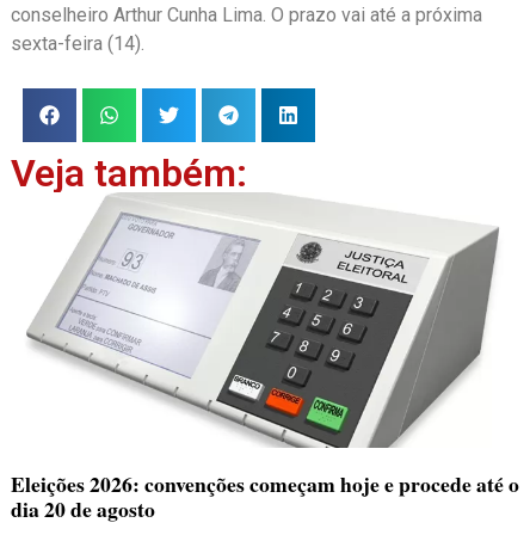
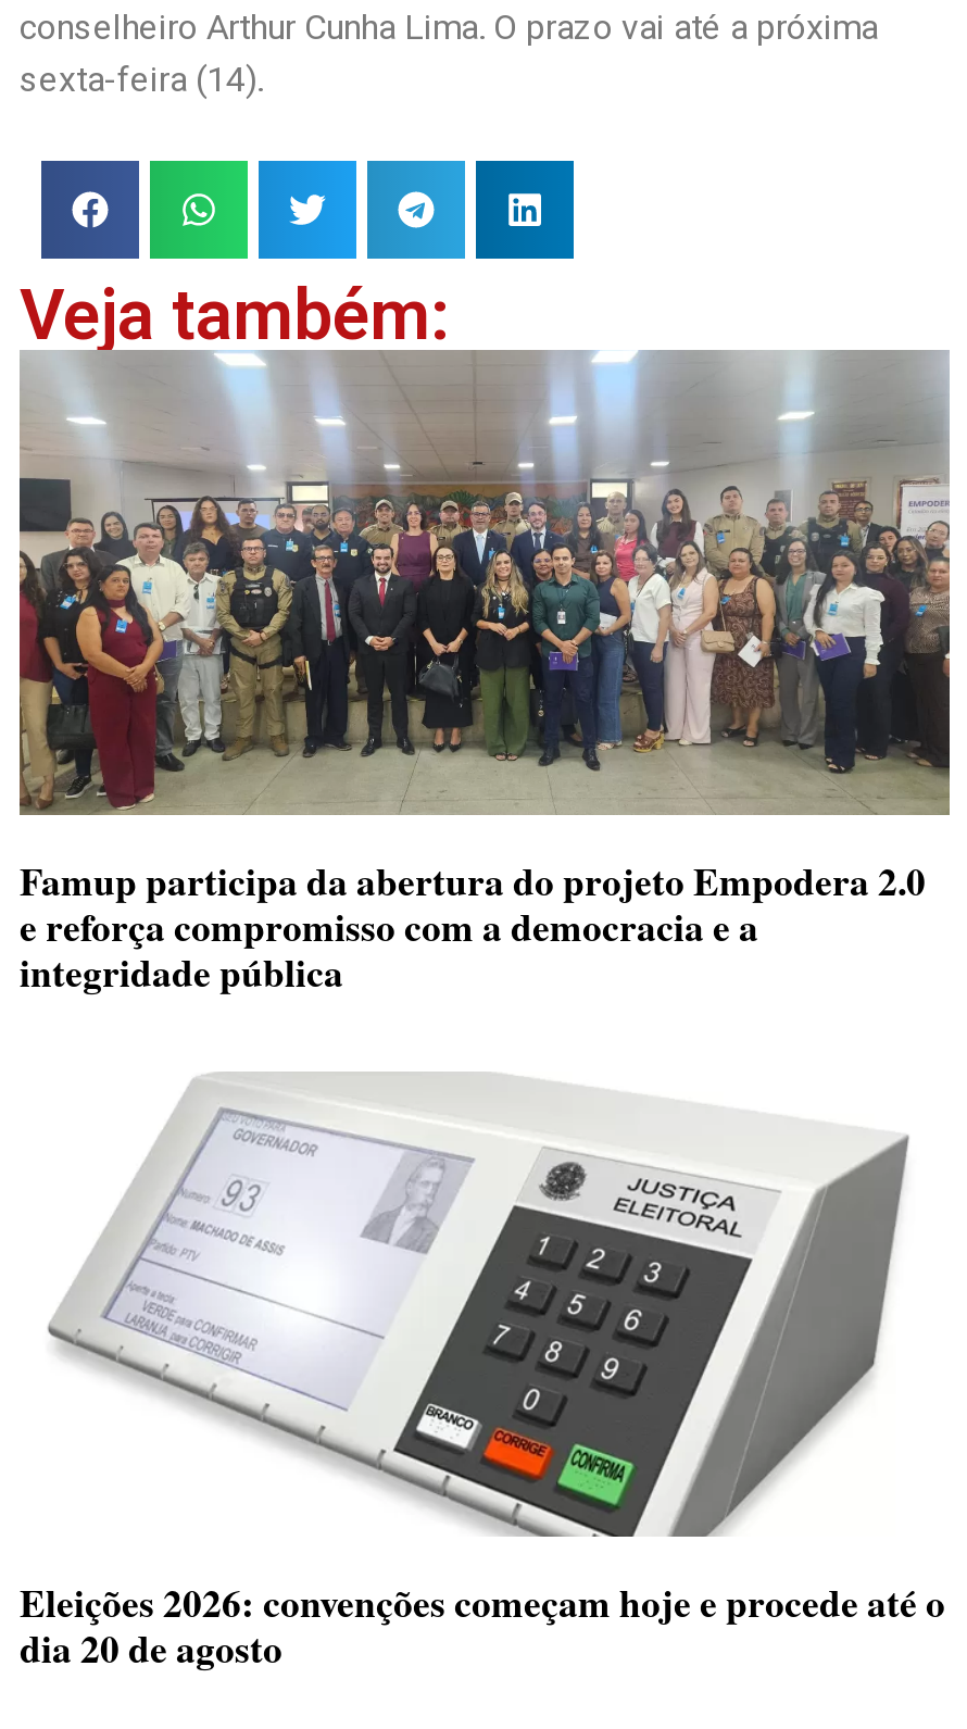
none -> [17,348,952,999] [image] | Famup participa da abertura do projeto Empodera 2.0 | e reforça compromisso com a democracia e a | integridade pública

